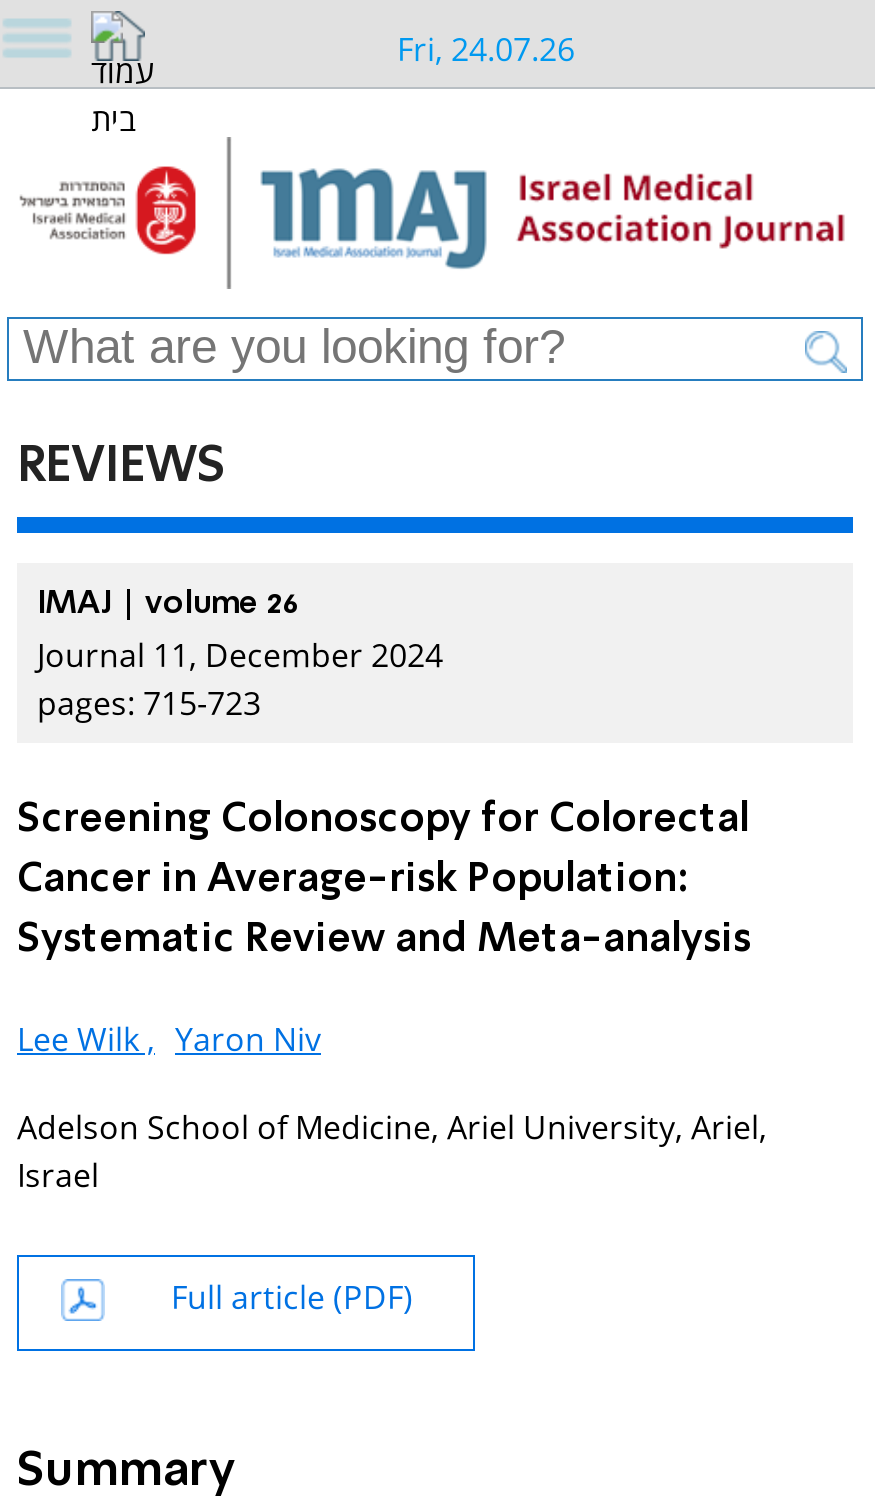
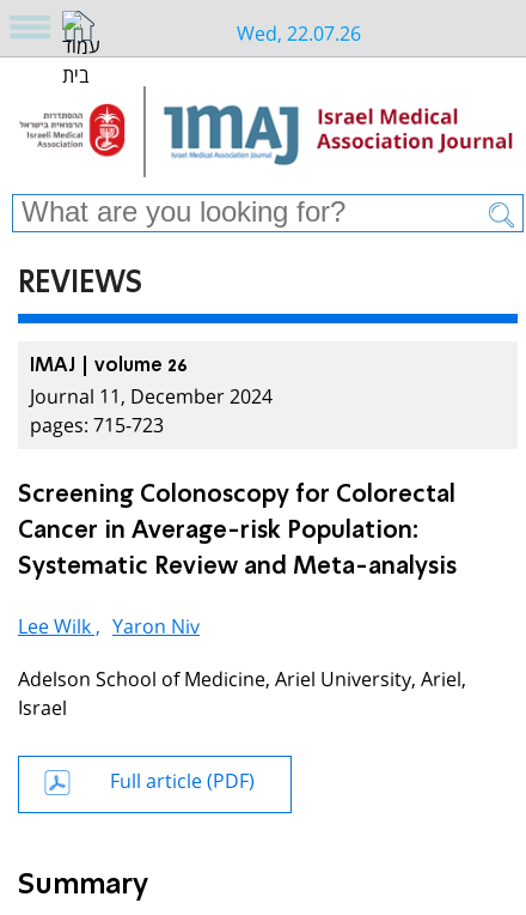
[397,11,575,77] Fri, 24.07.26 -> [236,11,360,50] Wed, 22.07.26

